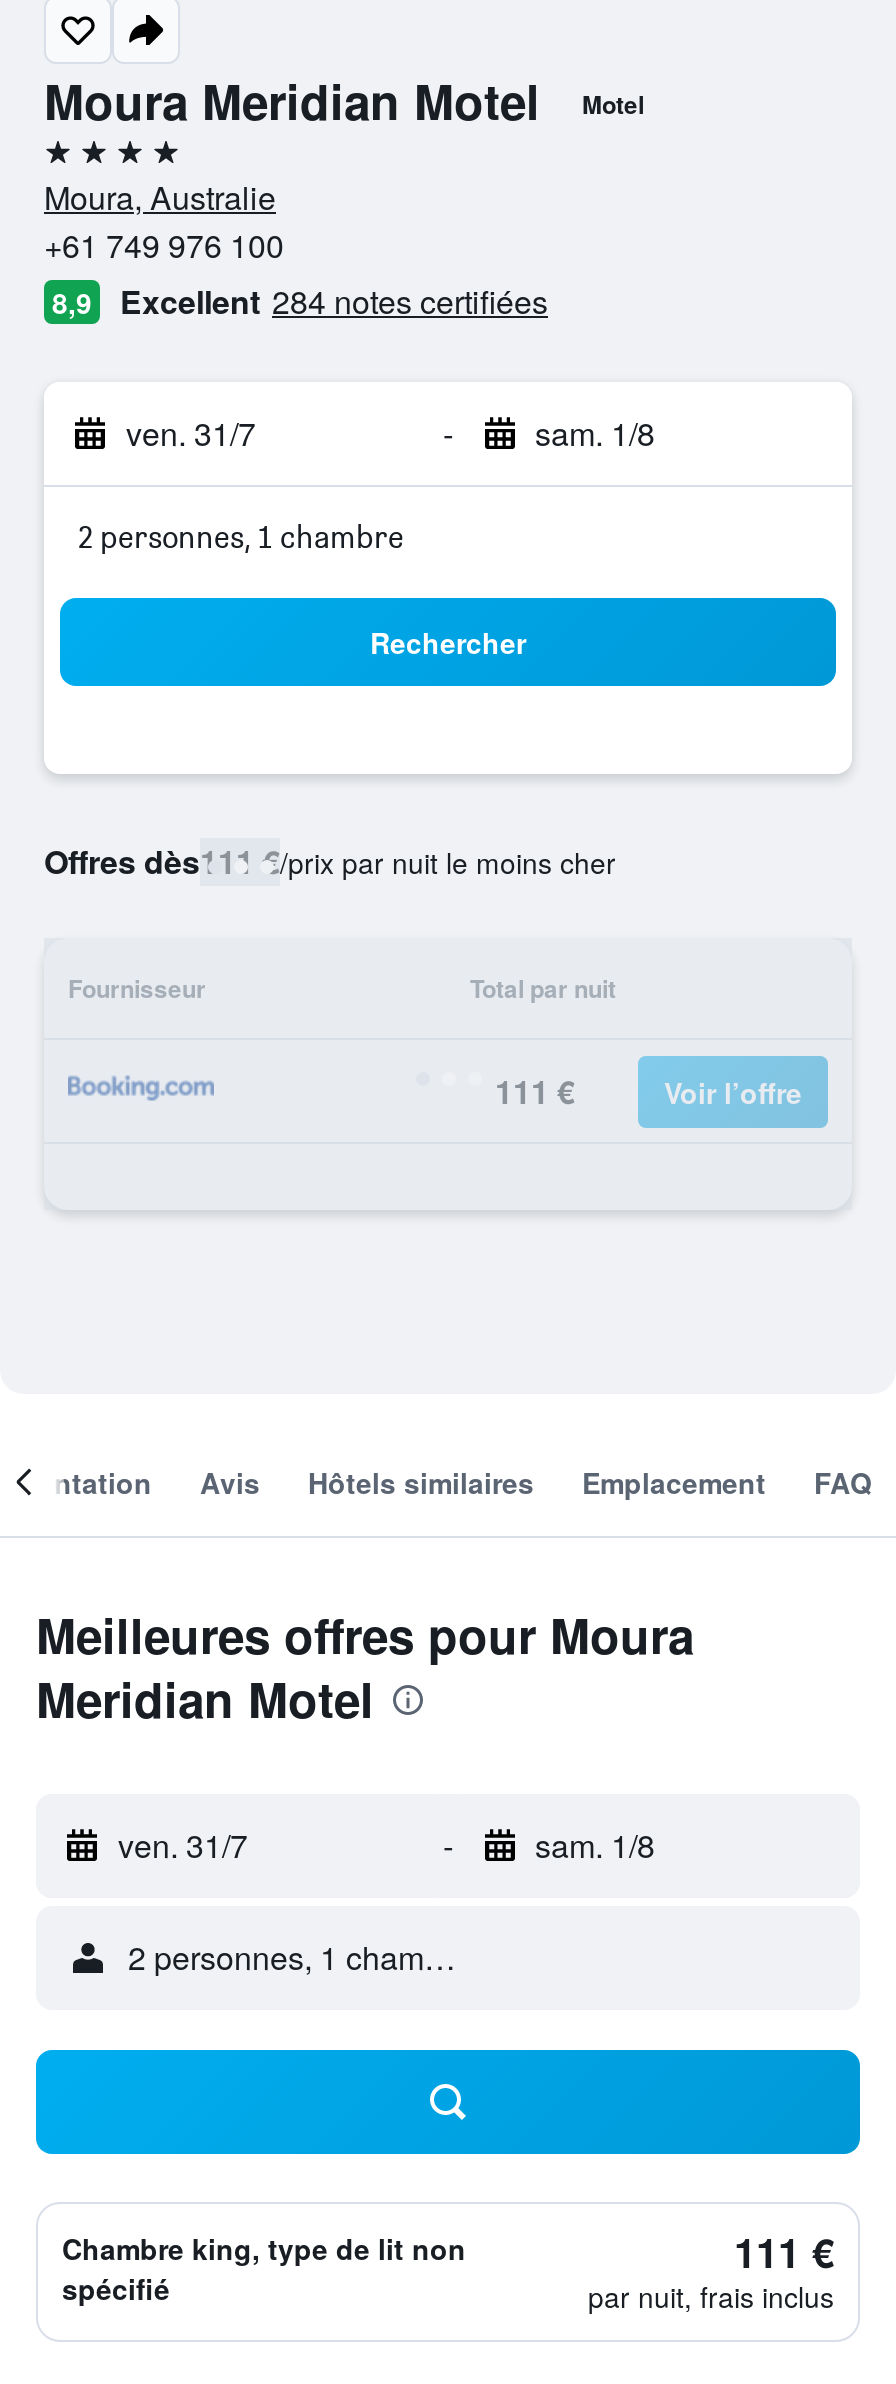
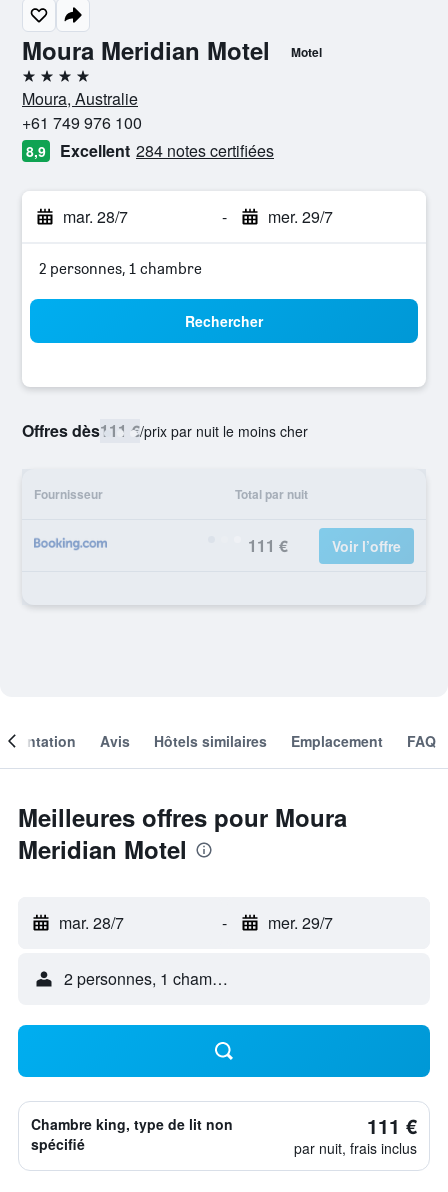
[126,410,256,456] ven. 31/7 -> [63,205,128,228] mar. 28/7
[535,410,655,456] sam. 1/8 -> [267,205,332,228] mer. 29/7
[118,1822,248,1868] ven. 31/7 -> [59,911,124,934] mar. 28/7
[535,1822,655,1868] sam. 1/8 -> [267,911,332,934] mer. 29/7

